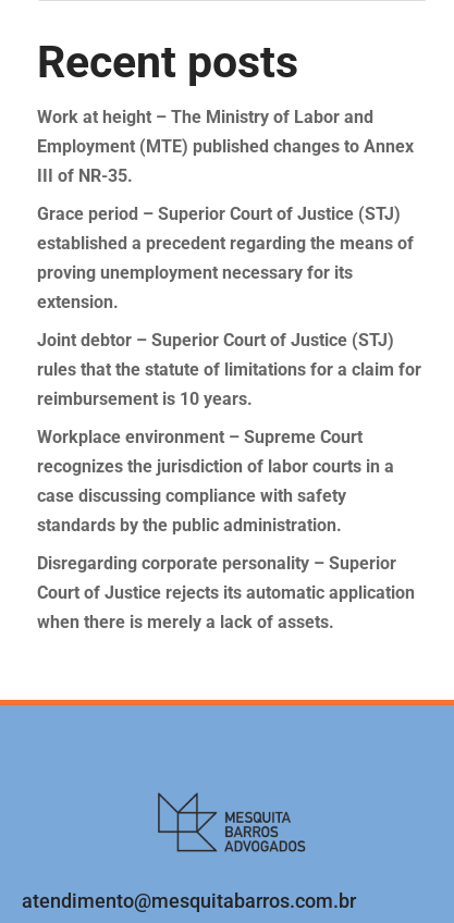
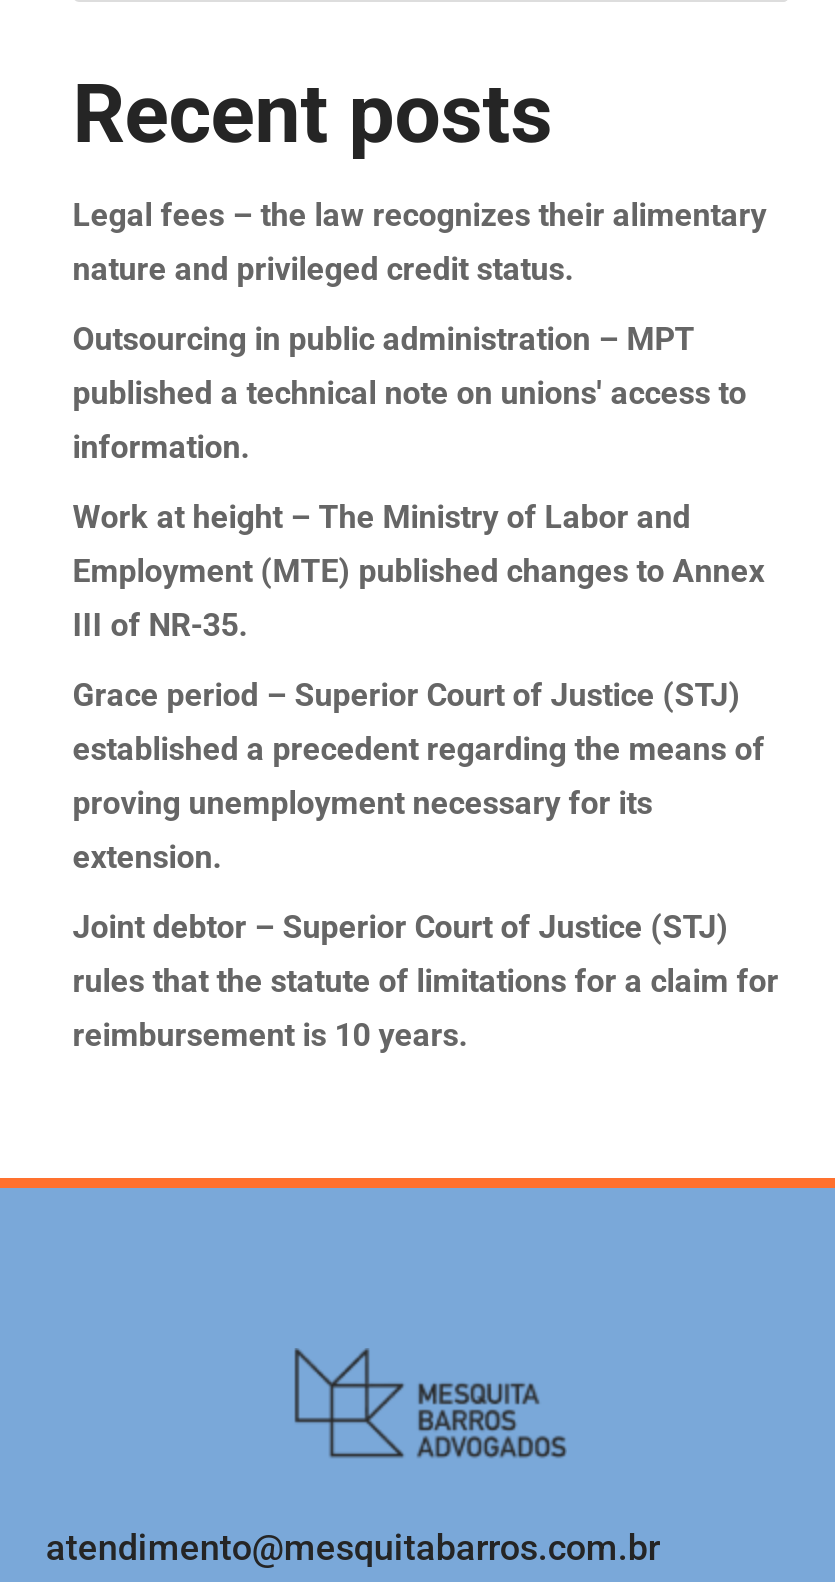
none -> [73,197,767,467] Legal fees – the law recognizes their alimentary | nature and privileged credit status. | Outsourcing in public administration – MPT | published a technical note on unions' access to | information.
moved [37,107,421,410] -> [73,499,779,1055]: Work at height – The Ministry of Labor and | Employment (MTE) published changes to Annex | III of NR-35. | ... | rules that the statute of limitations for a claim for | reimbursement is 10 years.
[37,427,415,633] Workplace environment – Supreme Court | recognizes the jurisdiction of labor courts in a | case discussing compliance with safety | standards by the public administration. | Disregarding corporate personality – Superior | Court of Justice rejects its automatic application | when there is merely a lack of assets. -> none

